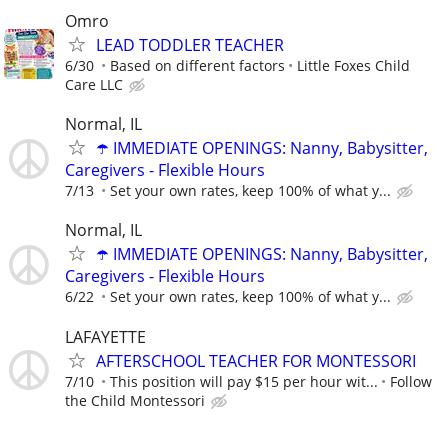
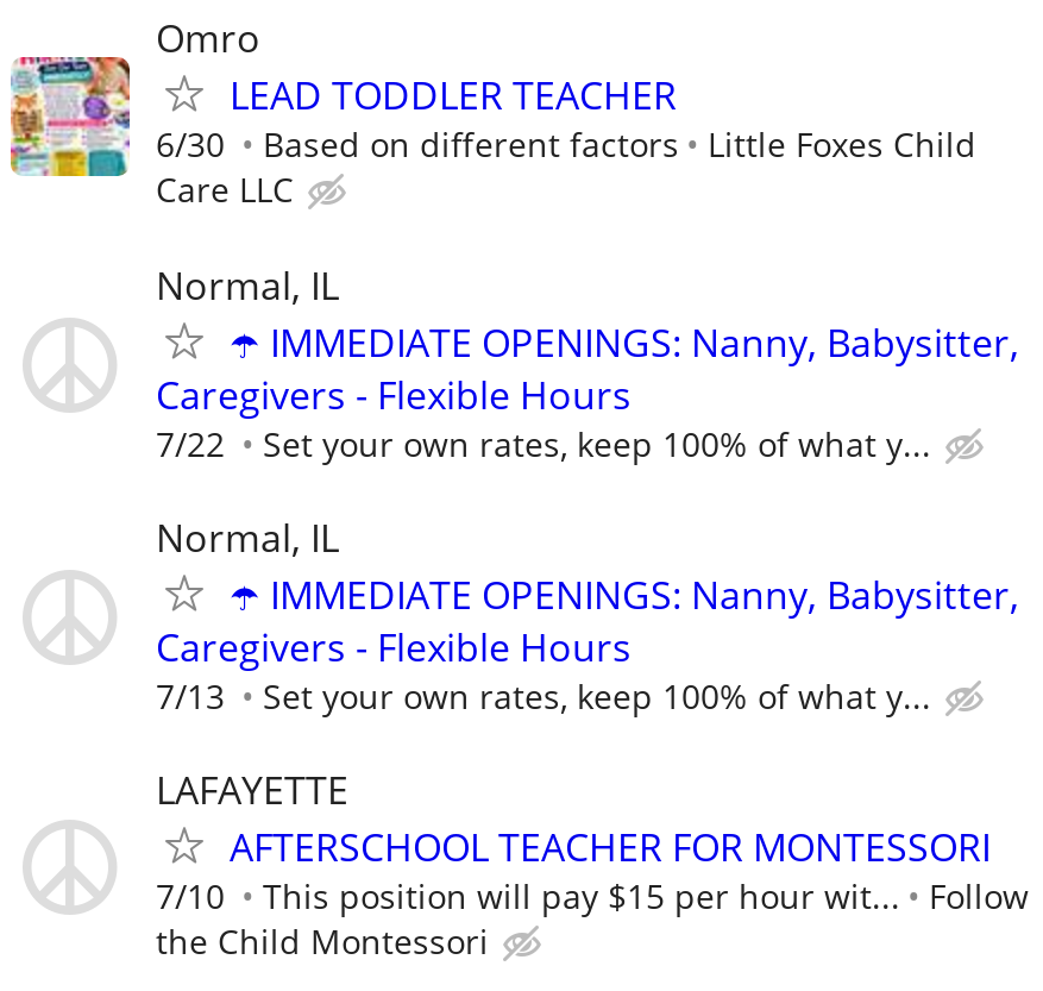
[65,181,391,200] 7/13 Set your own rates, keep 100% of what y... -> [156,420,931,466] 7/22 Set your own rates, keep 100% of what y...
[65,287,391,306] 6/22 Set your own rates, keep 100% of what y... -> [156,673,931,718] 7/13 Set your own rates, keep 100% of what y...

